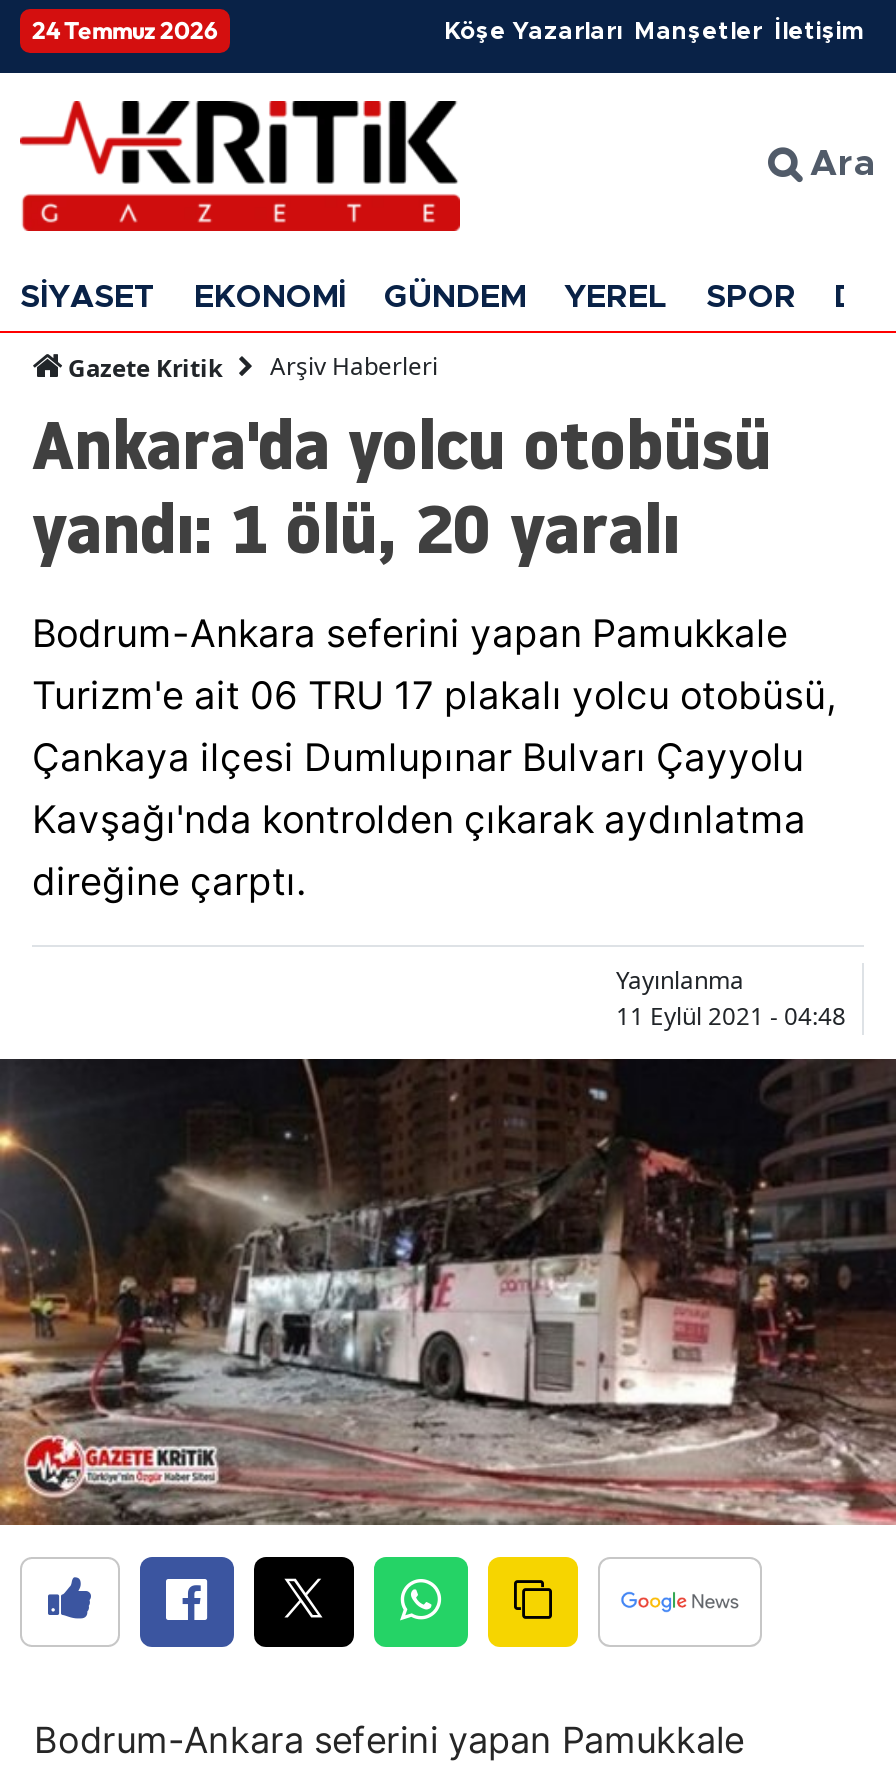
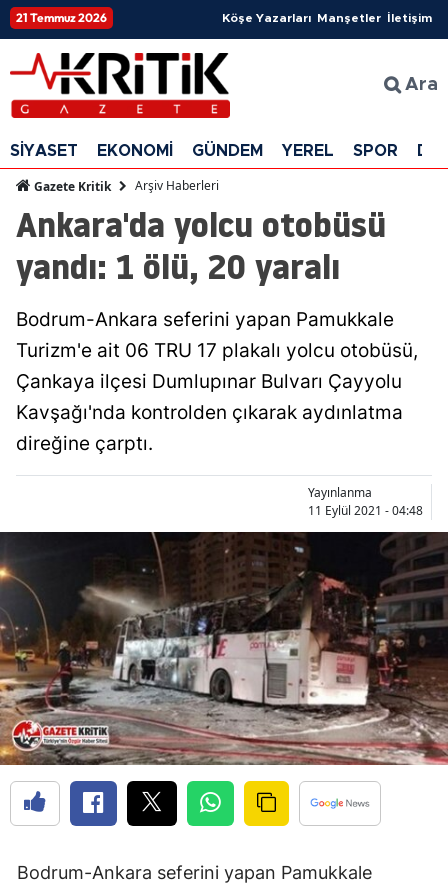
[32,15,218,45] 24 Temmuz 2026 -> [16,10,107,25] 21 Temmuz 2026

